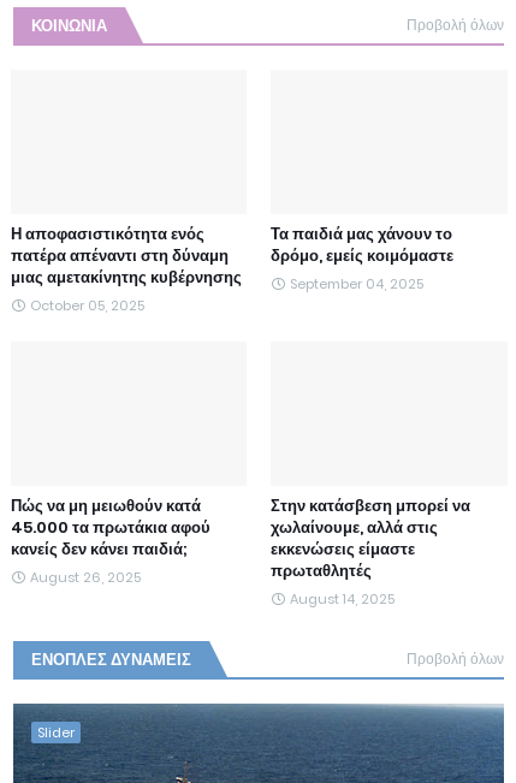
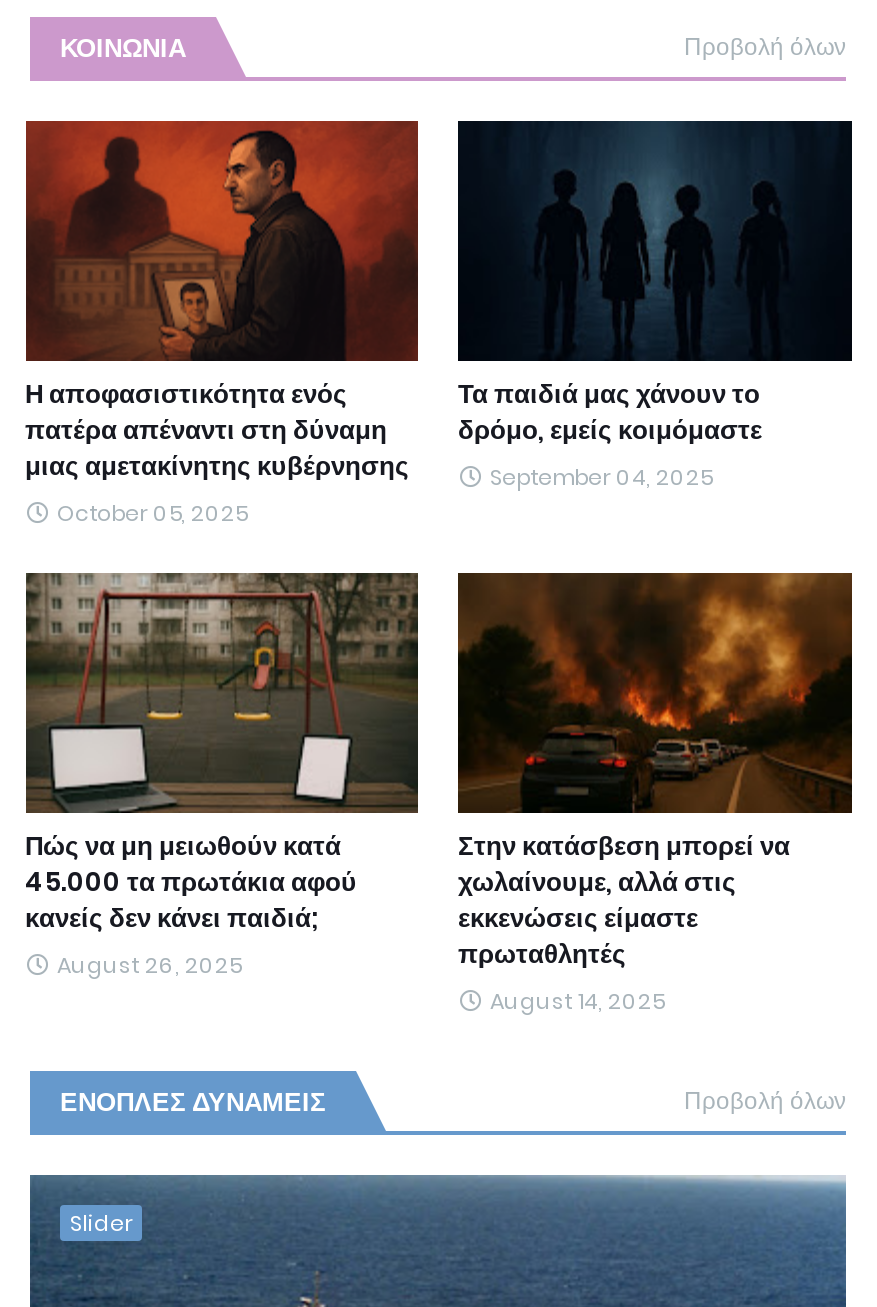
none -> [24,119,420,363] [image]
none -> [456,119,854,363] [image]
none -> [24,571,420,815] [image]
none -> [456,571,854,815] [image]

